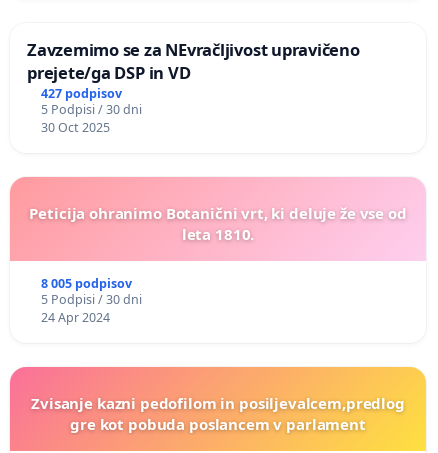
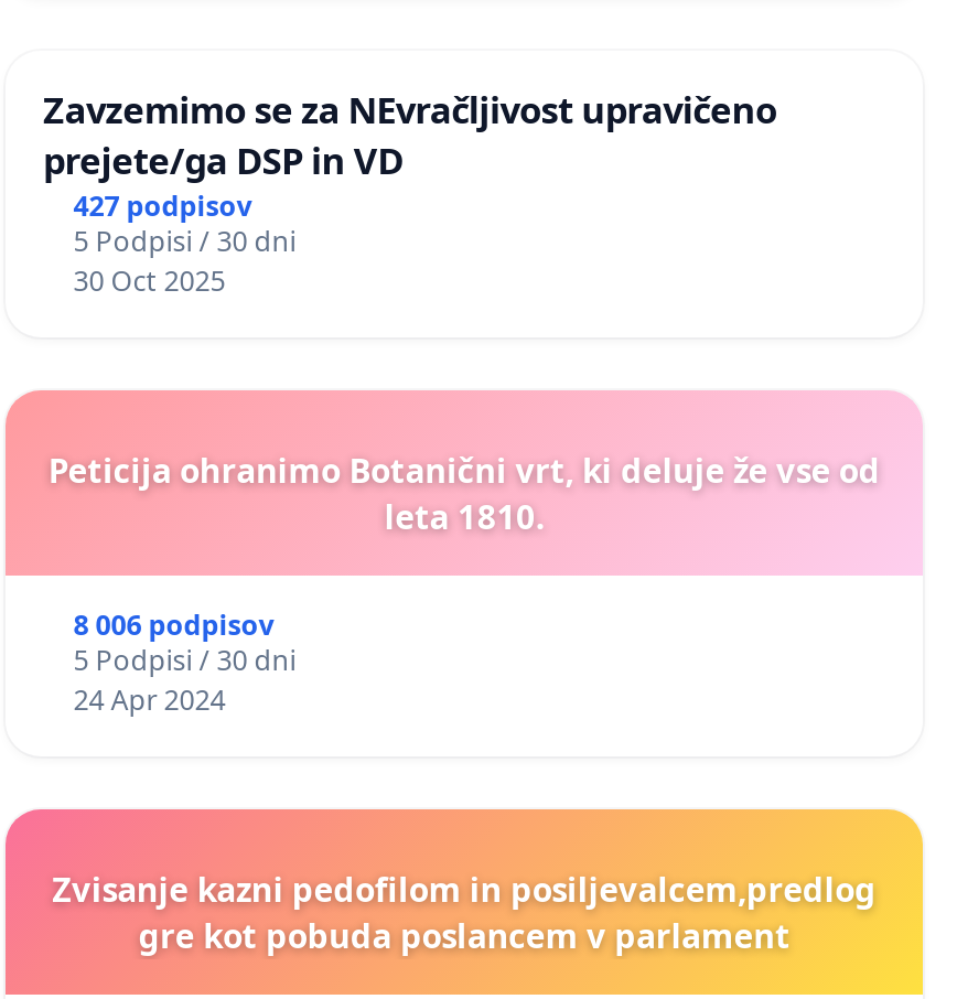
[41,275,132,292] 8 005 podpisov -> [73,606,274,644] 8 006 podpisov

